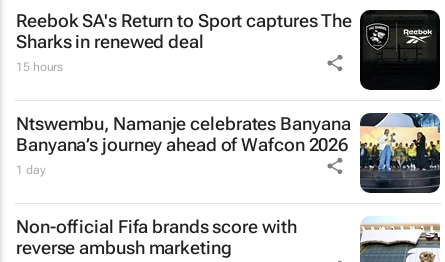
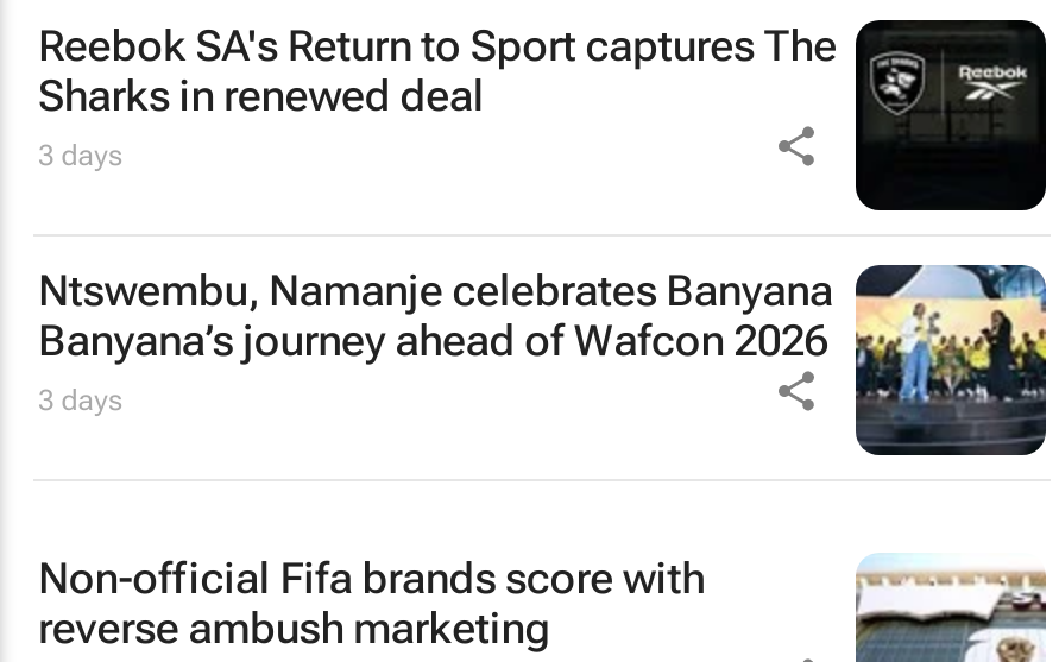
[16,60,63,74] 15 hours -> [38,139,122,172] 3 days
[16,163,45,177] 1 day -> [38,383,122,417] 3 days

